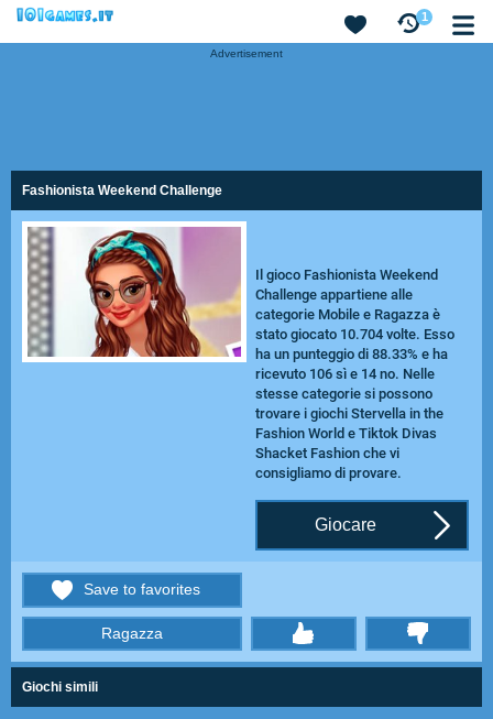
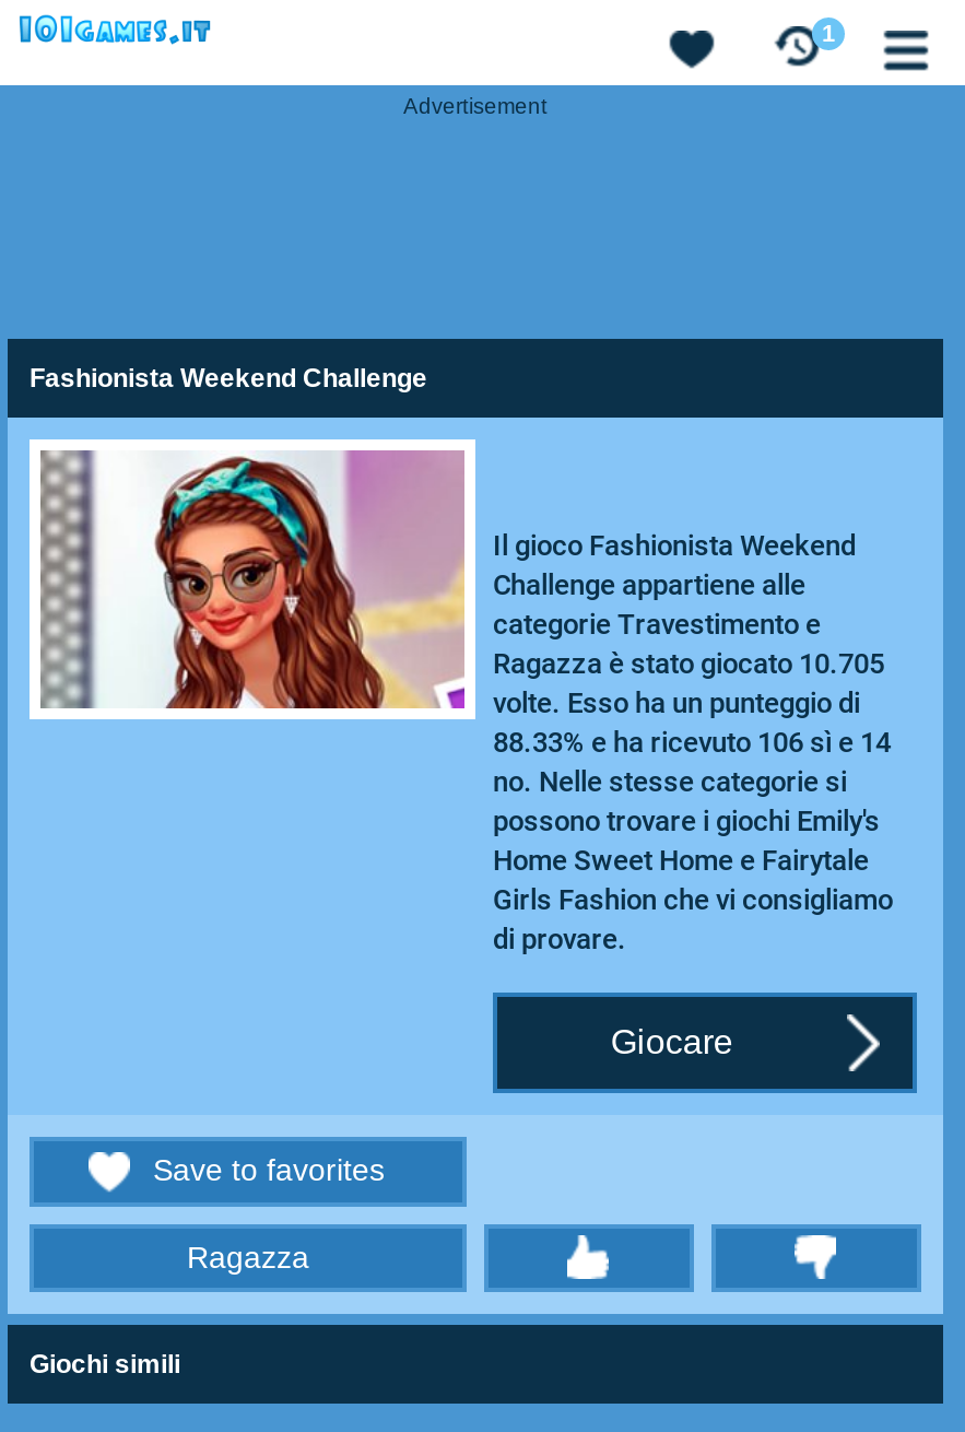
[255,306,454,481] categorie Mobile e Ragazza è | stato giocato 10.704 volte. Esso | ha un punteggio di 88.33% e ha | ricevuto 106 sì e 14 no. Nelle | stesse categorie si possono | trovare i giochi Stervella in the | Fashion World e Tiktok Divas | Shacket Fashion che vi | consigliamo di provare. -> [493,608,893,955] categorie Travestimento e | Ragazza è stato giocato 10.705 | volte. Esso ha un punteggio di | 88.33% e ha ricevuto 106 sì e 14 | no. Nelle stesse categorie si | possono trovare i giochi Emily's | Home Sweet Home e Fairytale | Girls Fashion che vi consigliamo | di provare.

